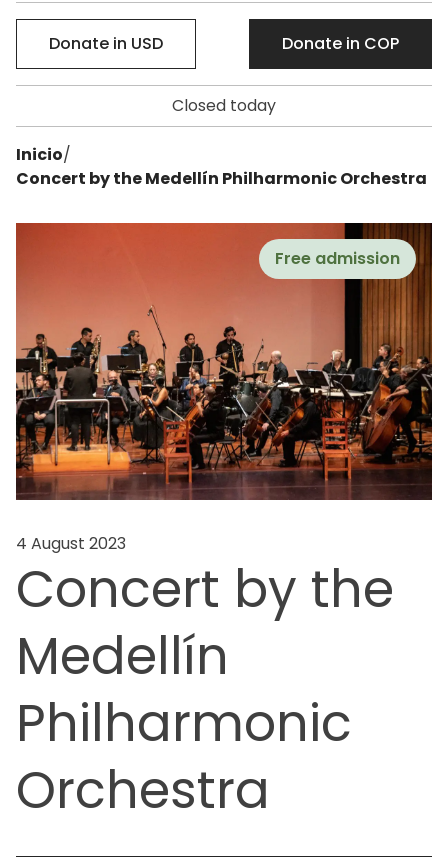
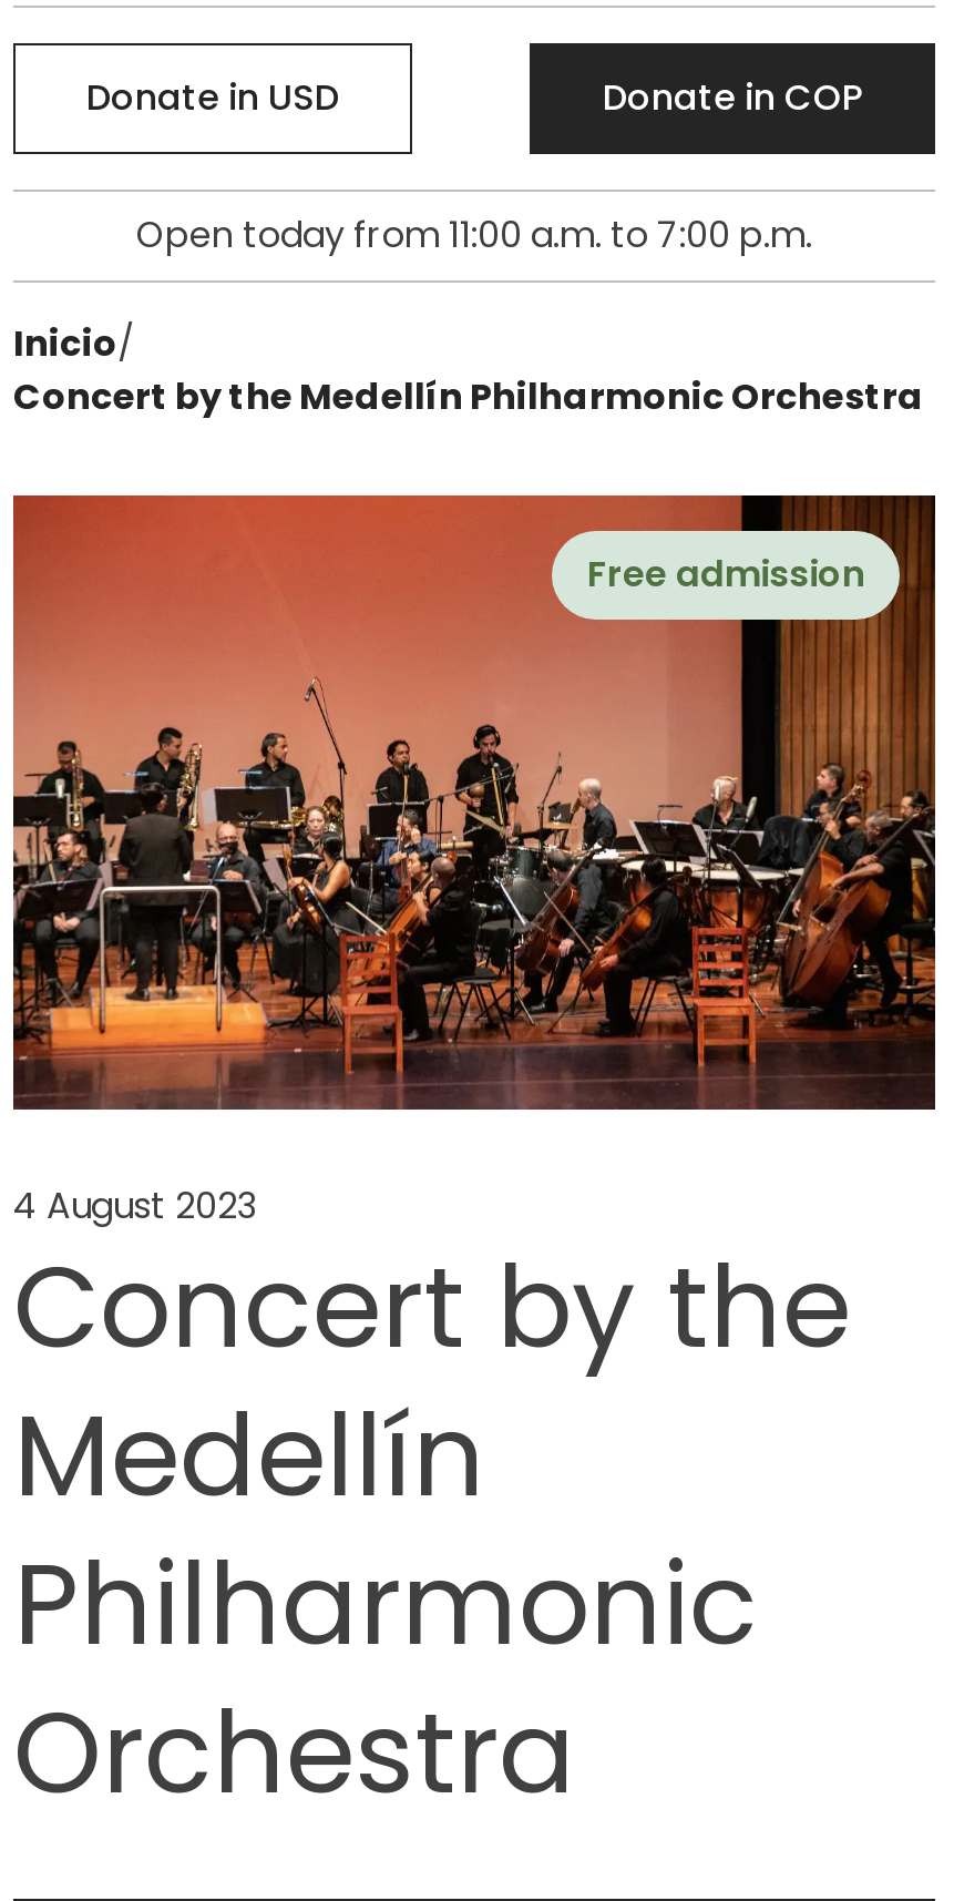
[172,94,276,117] Closed today -> [136,209,812,260] Open today from 11:00 a.m. to 7:00 p.m.

